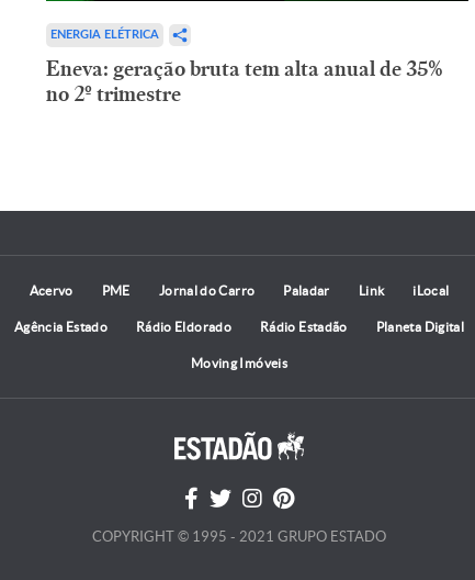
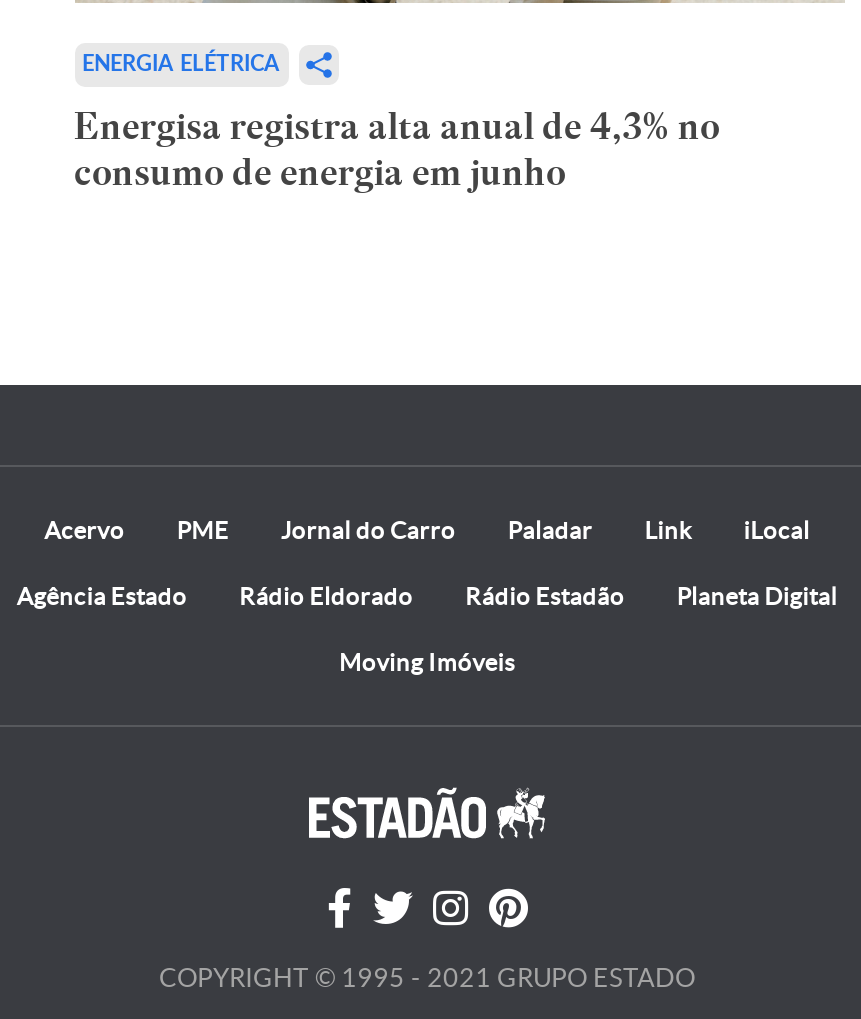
[46,56,443,107] Eneva: geração bruta tem alta anual de 35% | no 2º trimestre -> [74,103,720,195] Energisa registra alta anual de 4,3% no | consumo de energia em junho

